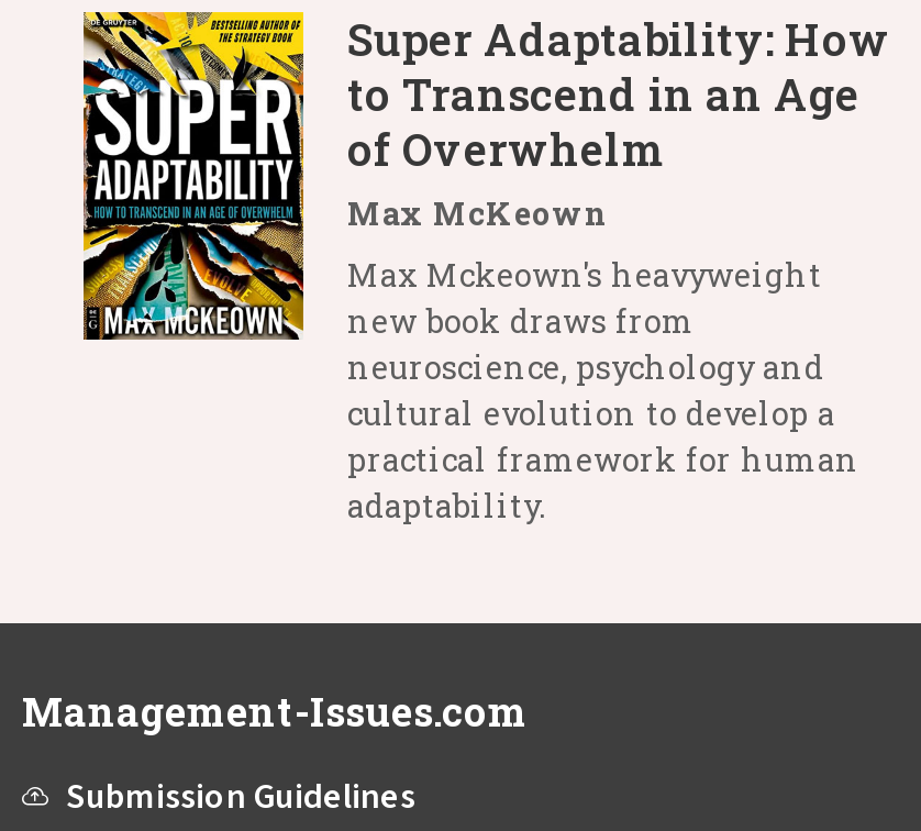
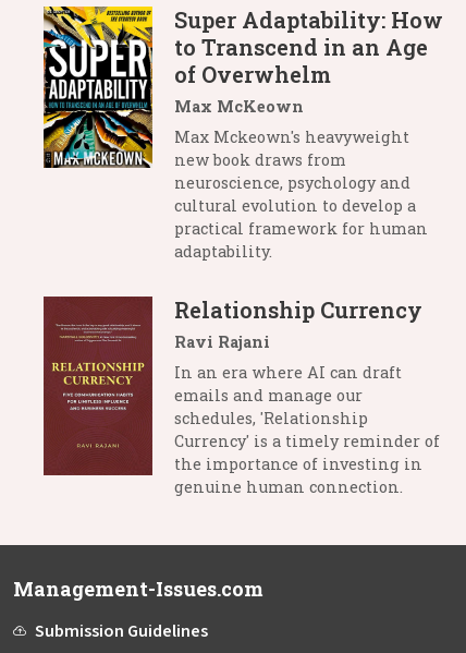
none -> [42,295,440,497] [image] | Relationship Currency | Ravi Rajani | In an era where AI can draft | emails and manage our | schedules, 'Relationship | Currency' is a timely reminder of | the importance of investing in | genuine human connection.

